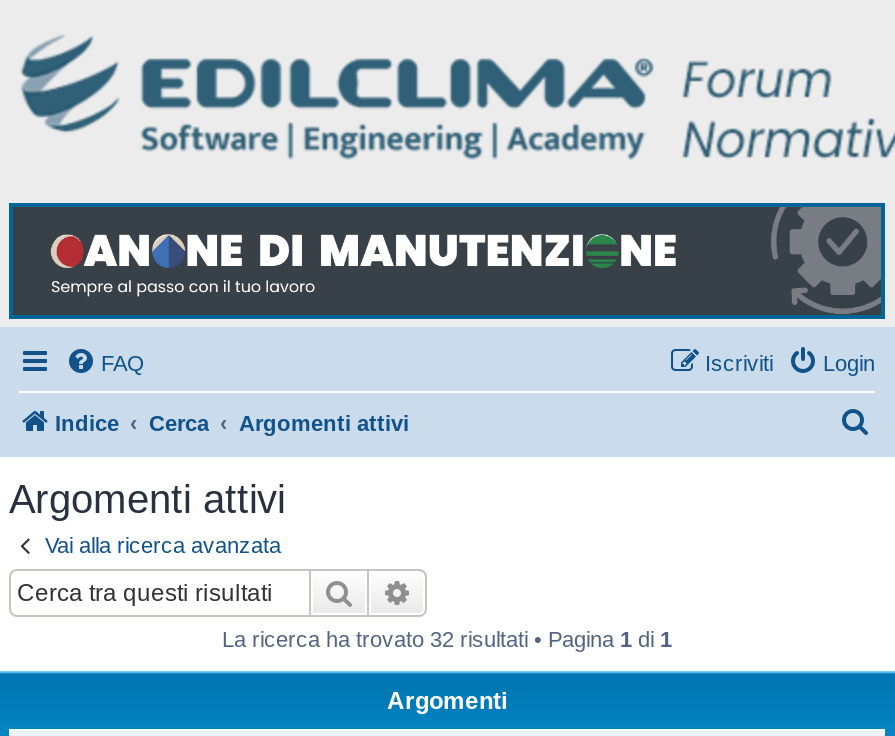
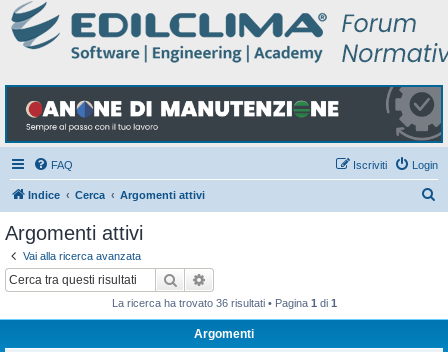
[222,627,672,651] La ricerca ha trovato 32 risultati • Pagina 1 di 1 -> [111,297,336,309] La ricerca ha trovato 36 risultati • Pagina 1 di 1

